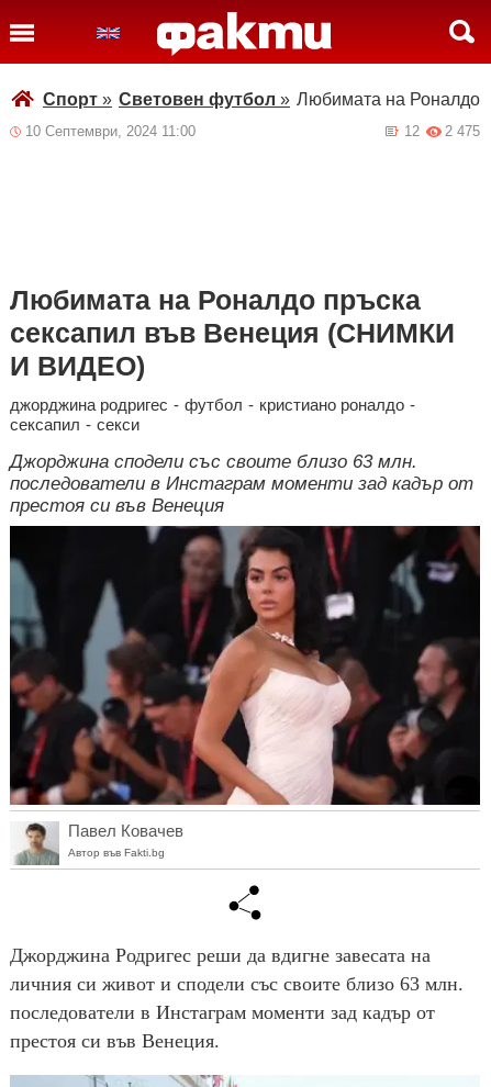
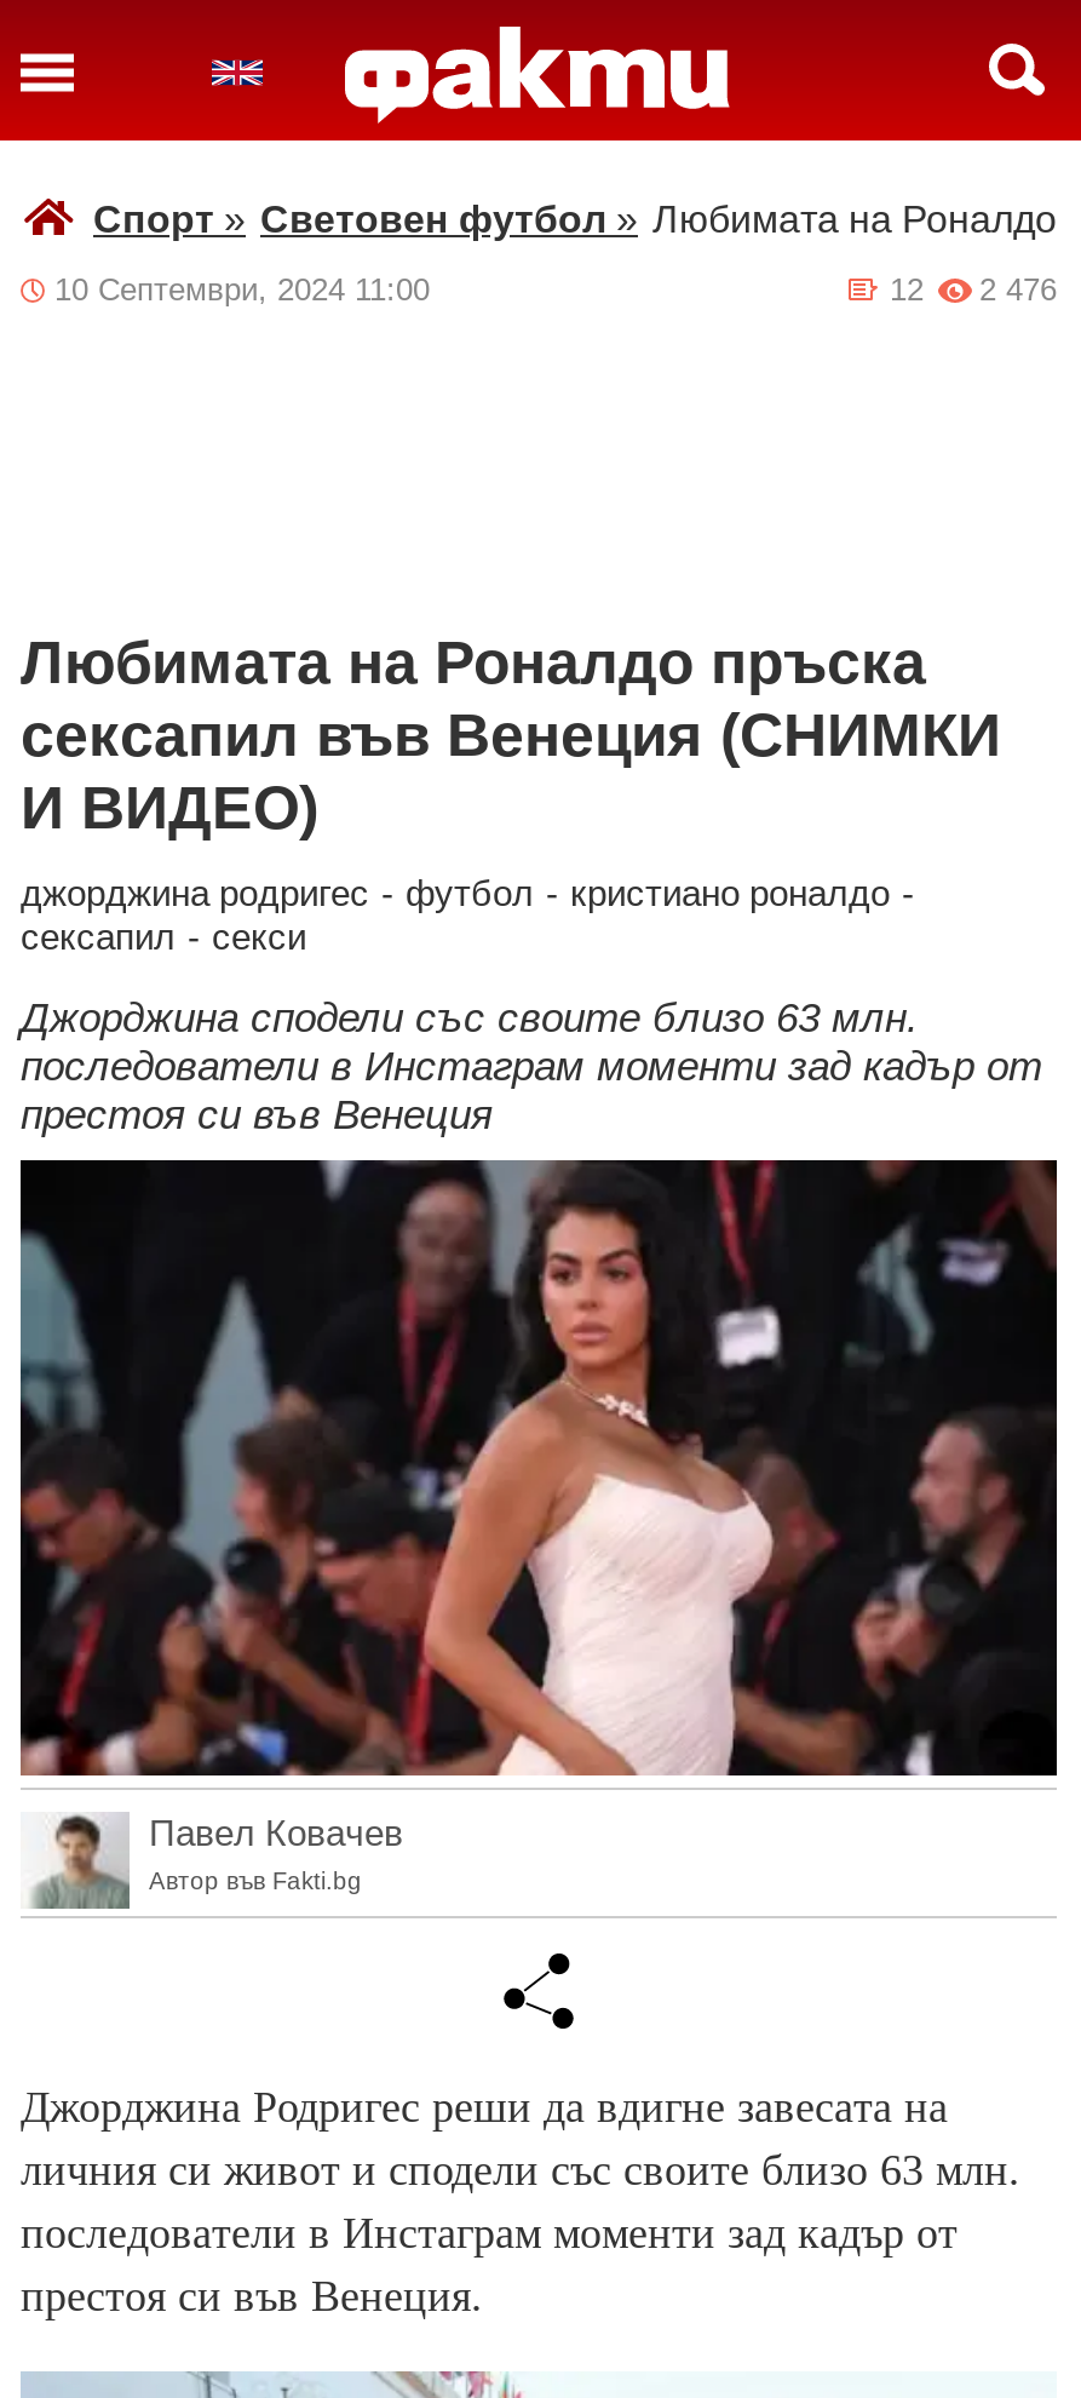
[404,123,480,139] 12 2 475 -> [890,271,1057,308] 12 2 476

